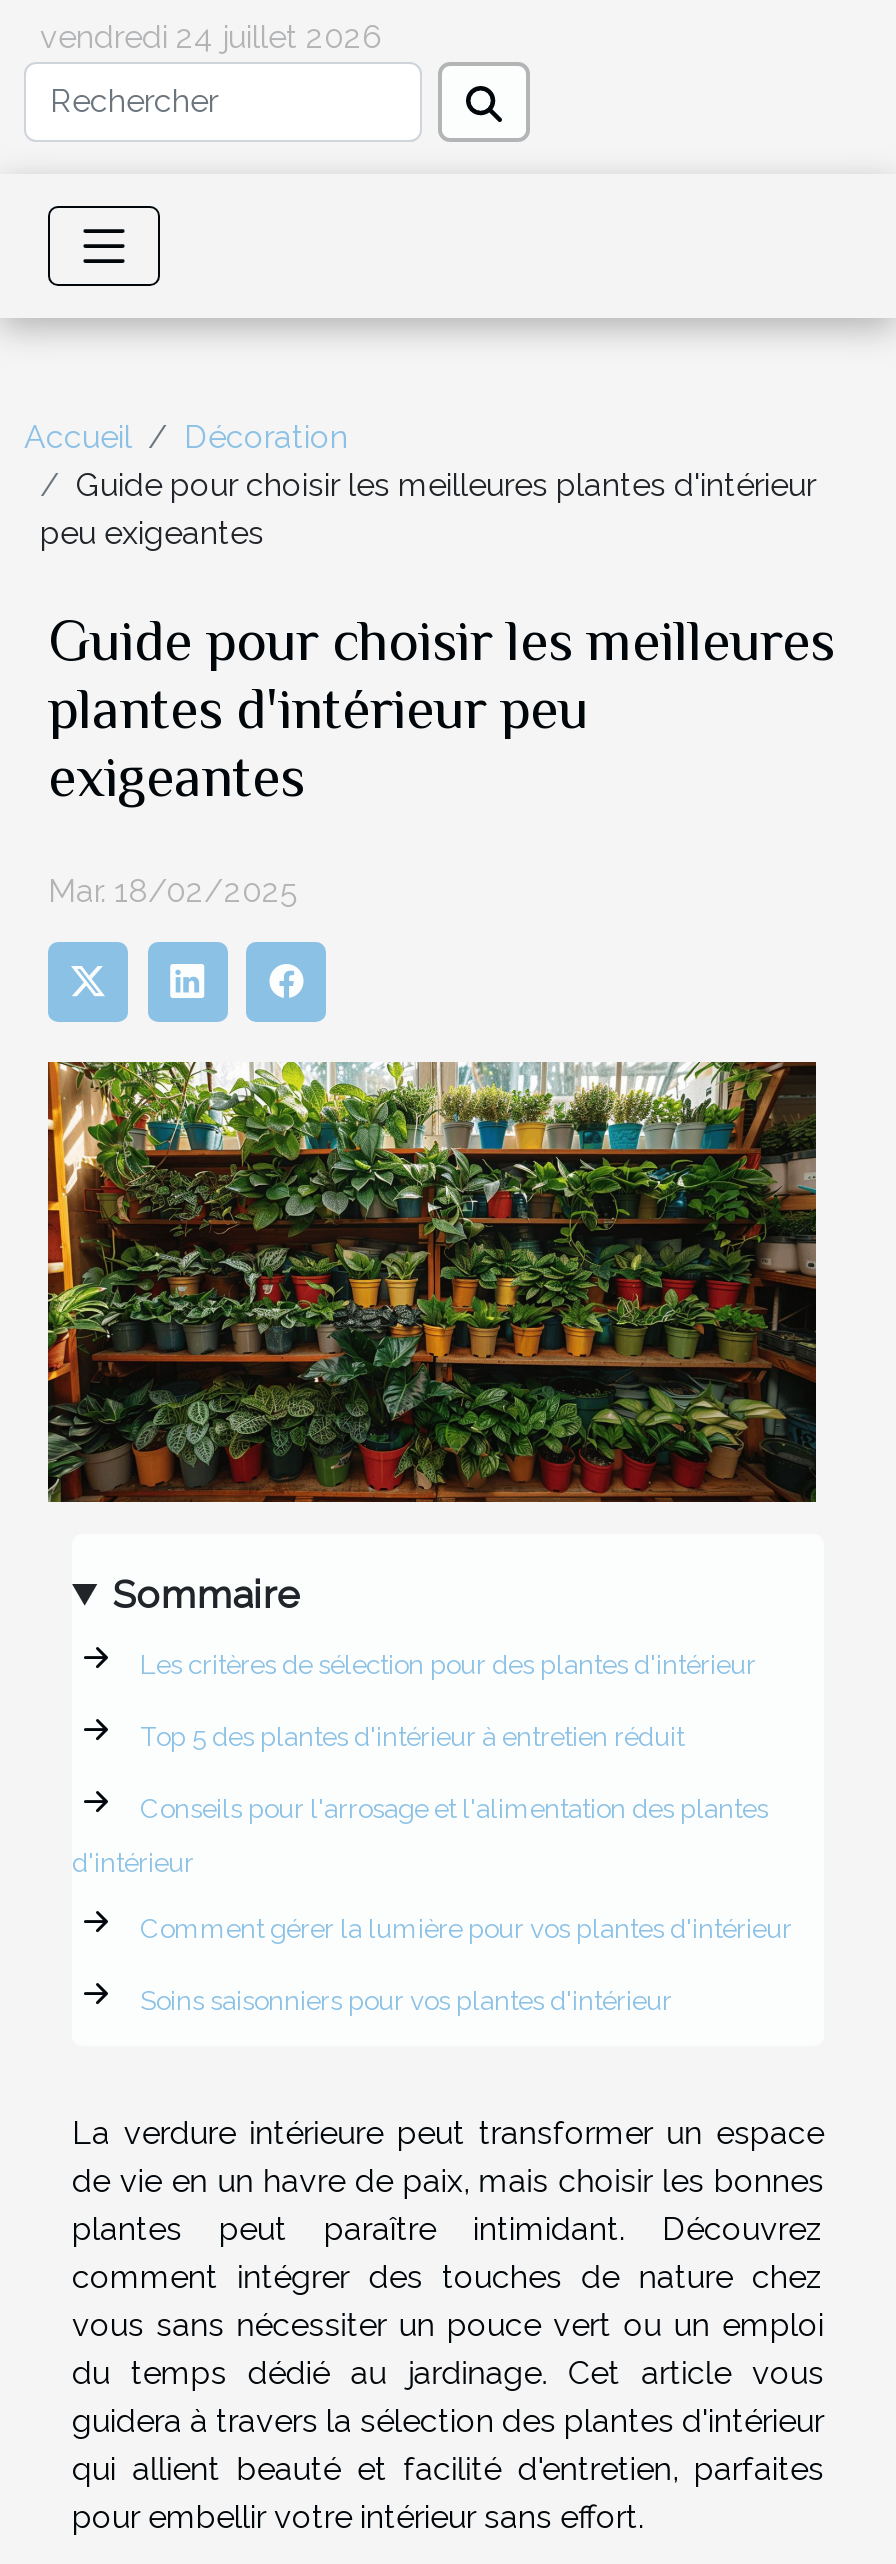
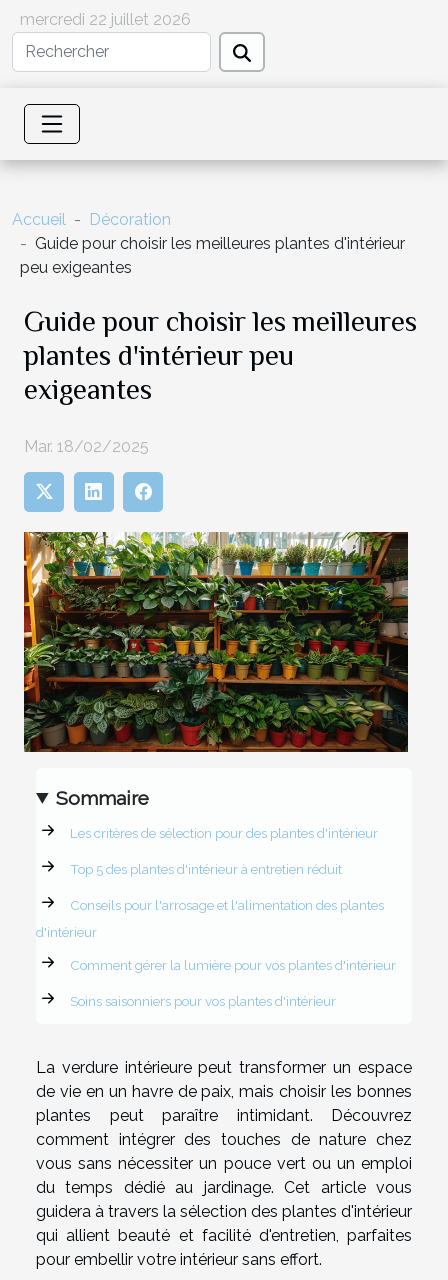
[40,18,382,56] vendredi 24 juillet 2026 -> [20,10,191,29] mercredi 22 juillet 2026

